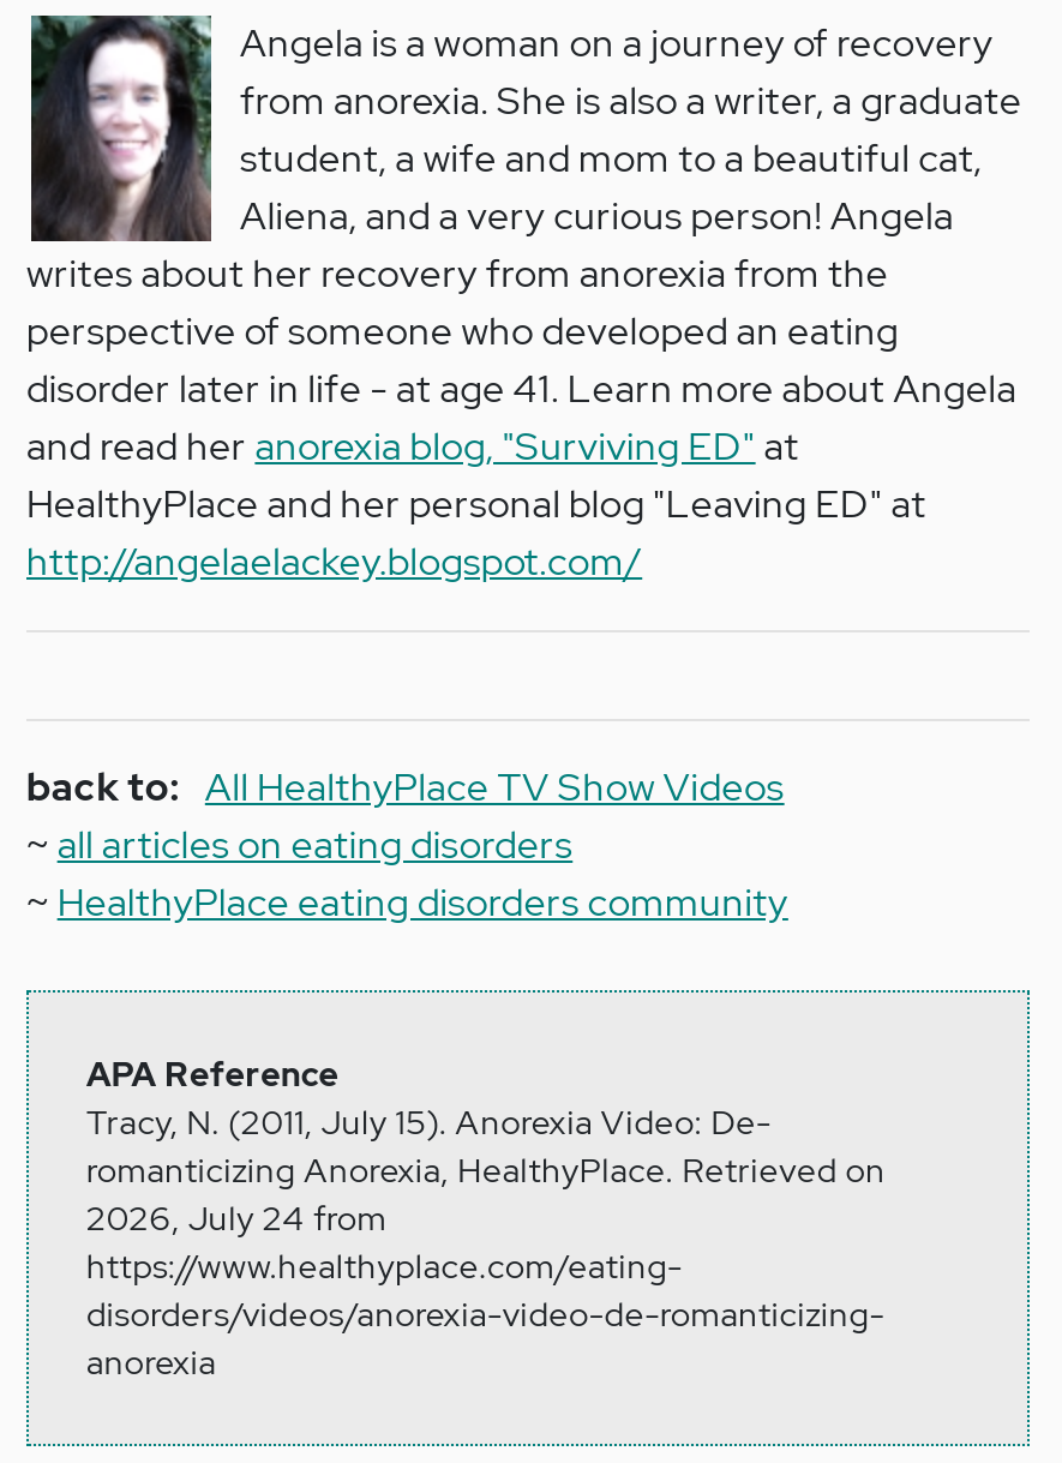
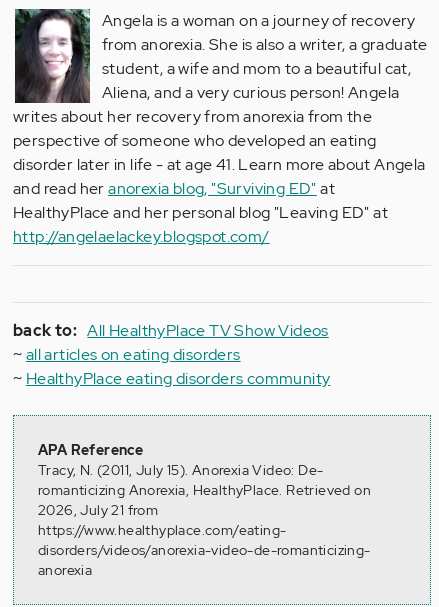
[86,1197,387,1240] 2026, July 24 from -> [38,501,158,519] 2026, July 21 from

